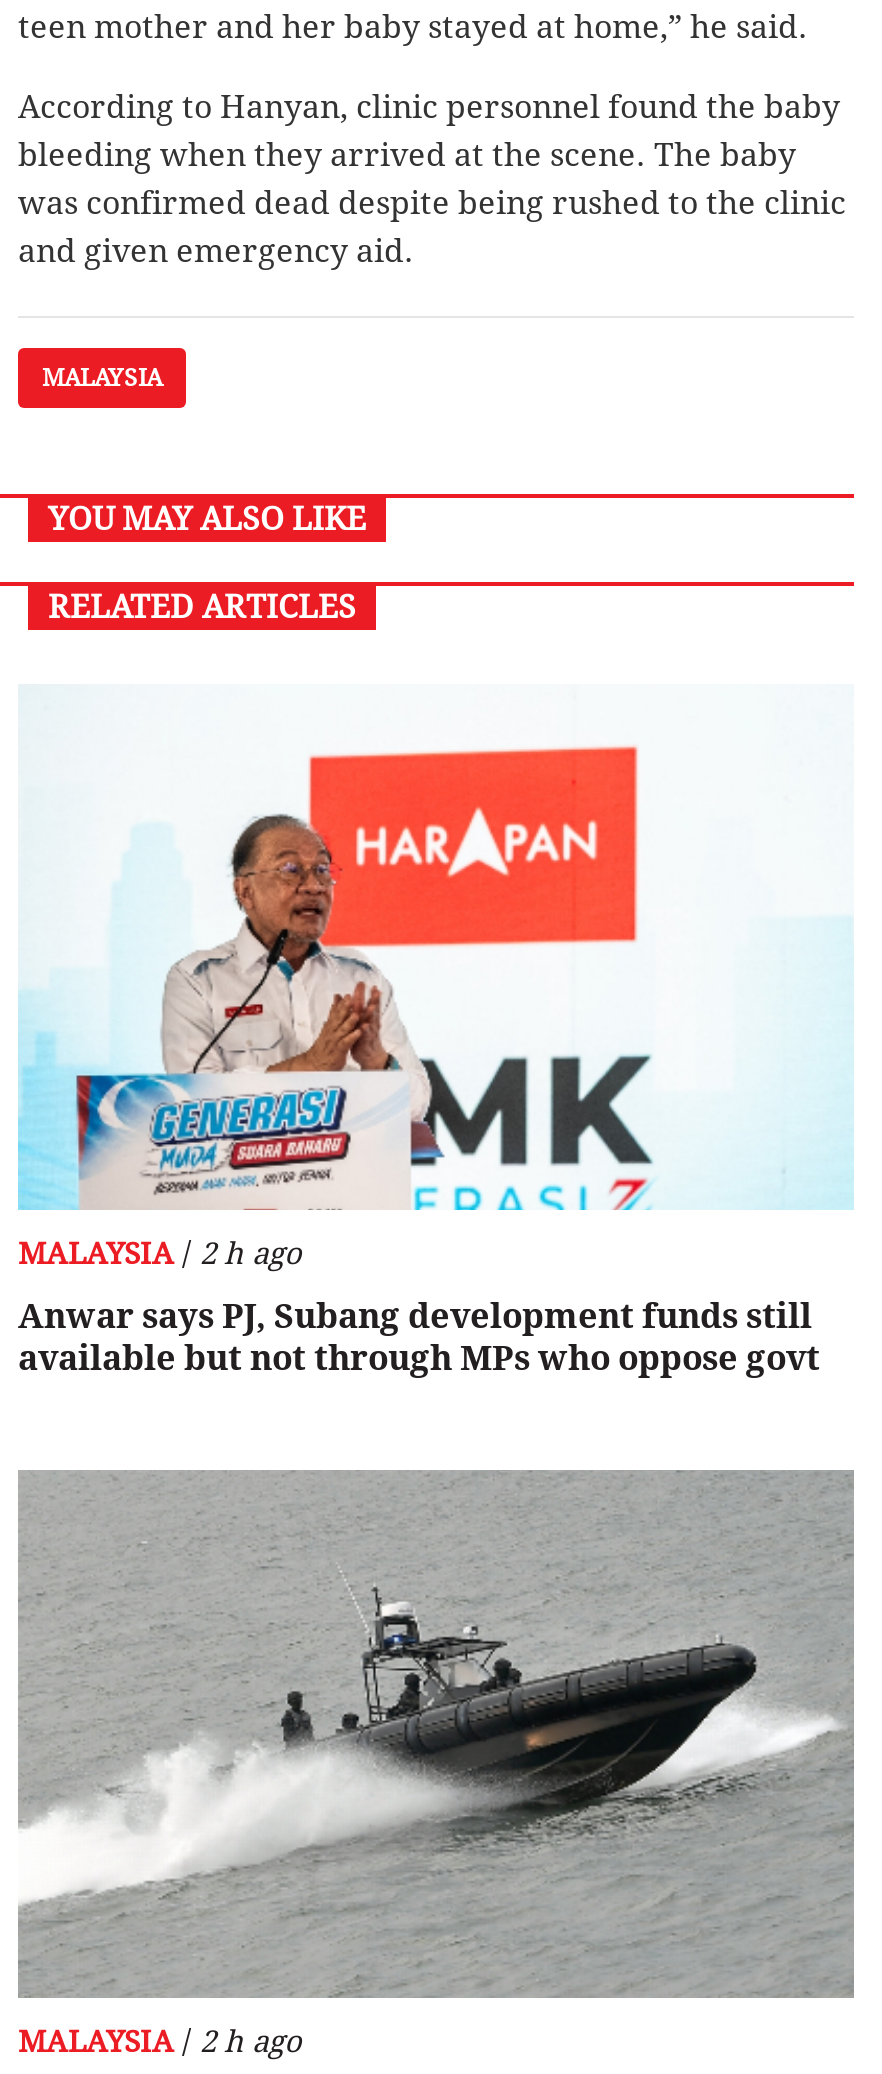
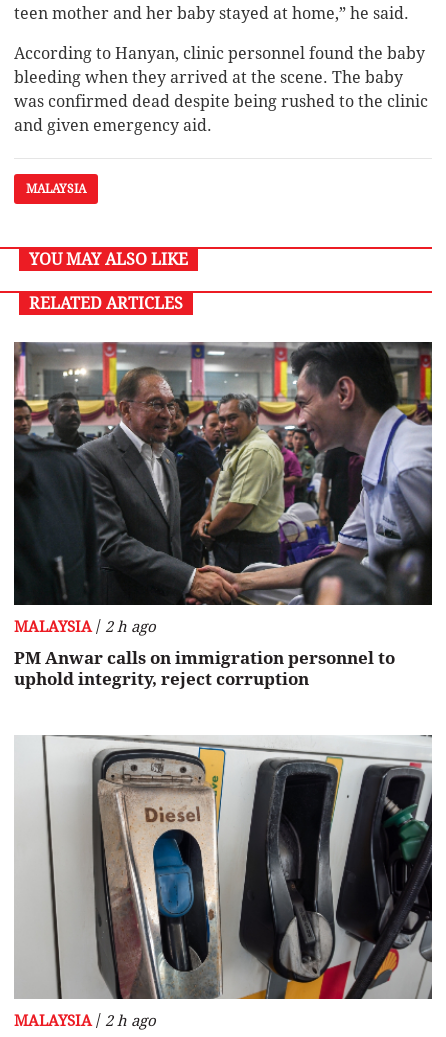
[18,684,854,1212] [image] -> [13,341,433,606] [image]
[18,1297,820,1379] Anwar says PJ, Subang development funds still | available but not through MPs who oppose govt -> [14,648,395,689] PM Anwar calls on immigration personnel to | uphold integrity, reject corruption
[18,1470,854,1998] [image] -> [14,736,432,1000] [image]

